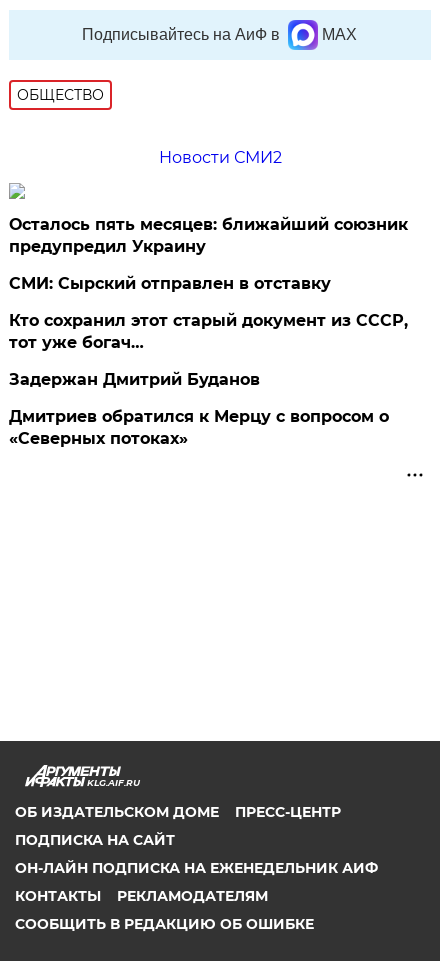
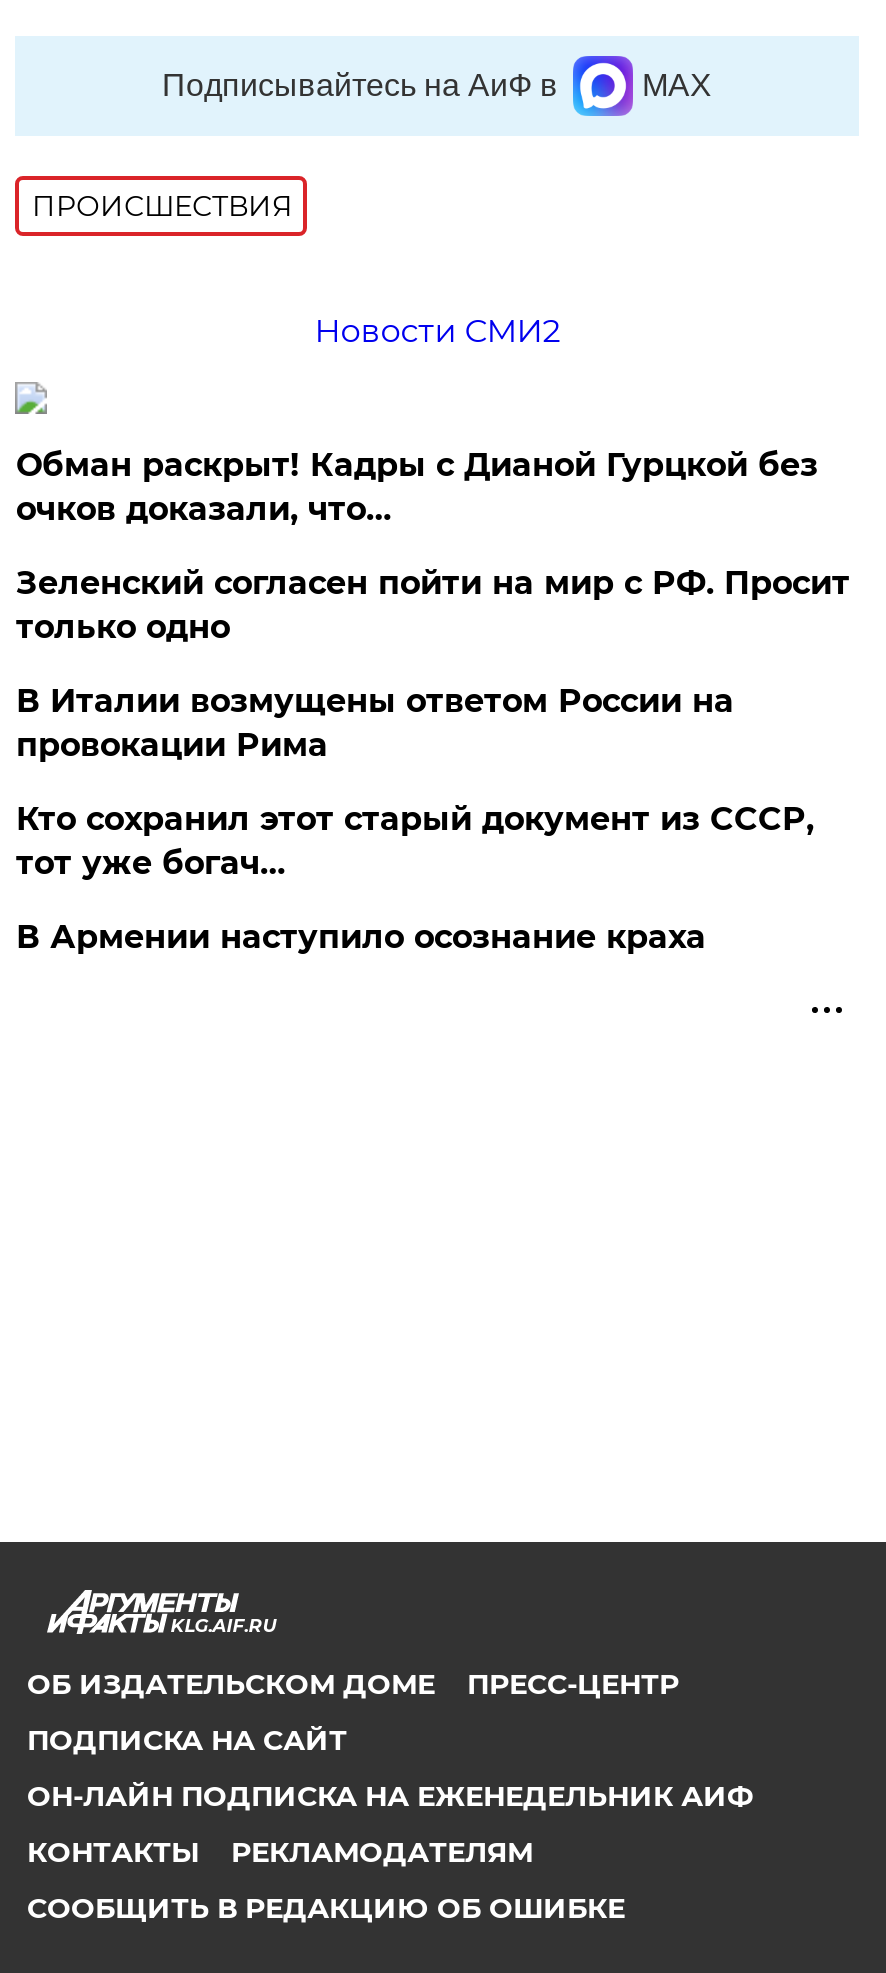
[17,86,104,104] ОБЩЕСТВО -> [32,188,292,224] ПРОИСШЕСТВИЯ
[9,215,408,293] Осталось пять месяцев: ближайший союзник | предупредил Украину | СМИ: Сырский отправлен в отставку -> [16,446,850,764] Обман раскрыт! Кадры с Дианой Гурцкой без | очков доказали, что… | Зеленский согласен пойти на мир с РФ. Просит | только одно | В Италии возмущены ответом России на | провокации Рима
moved [9,311,408,352] -> [16,800,814,882]: Кто сохранил этот старый документ из СССР, | тот уже богач…
[9,370,389,448] Задержан Дмитрий Буданов | Дмитриев обратился к Мерцу с вопросом о | «Северных потоках» -> [16,918,706,956] В Армении наступило осознание краха

